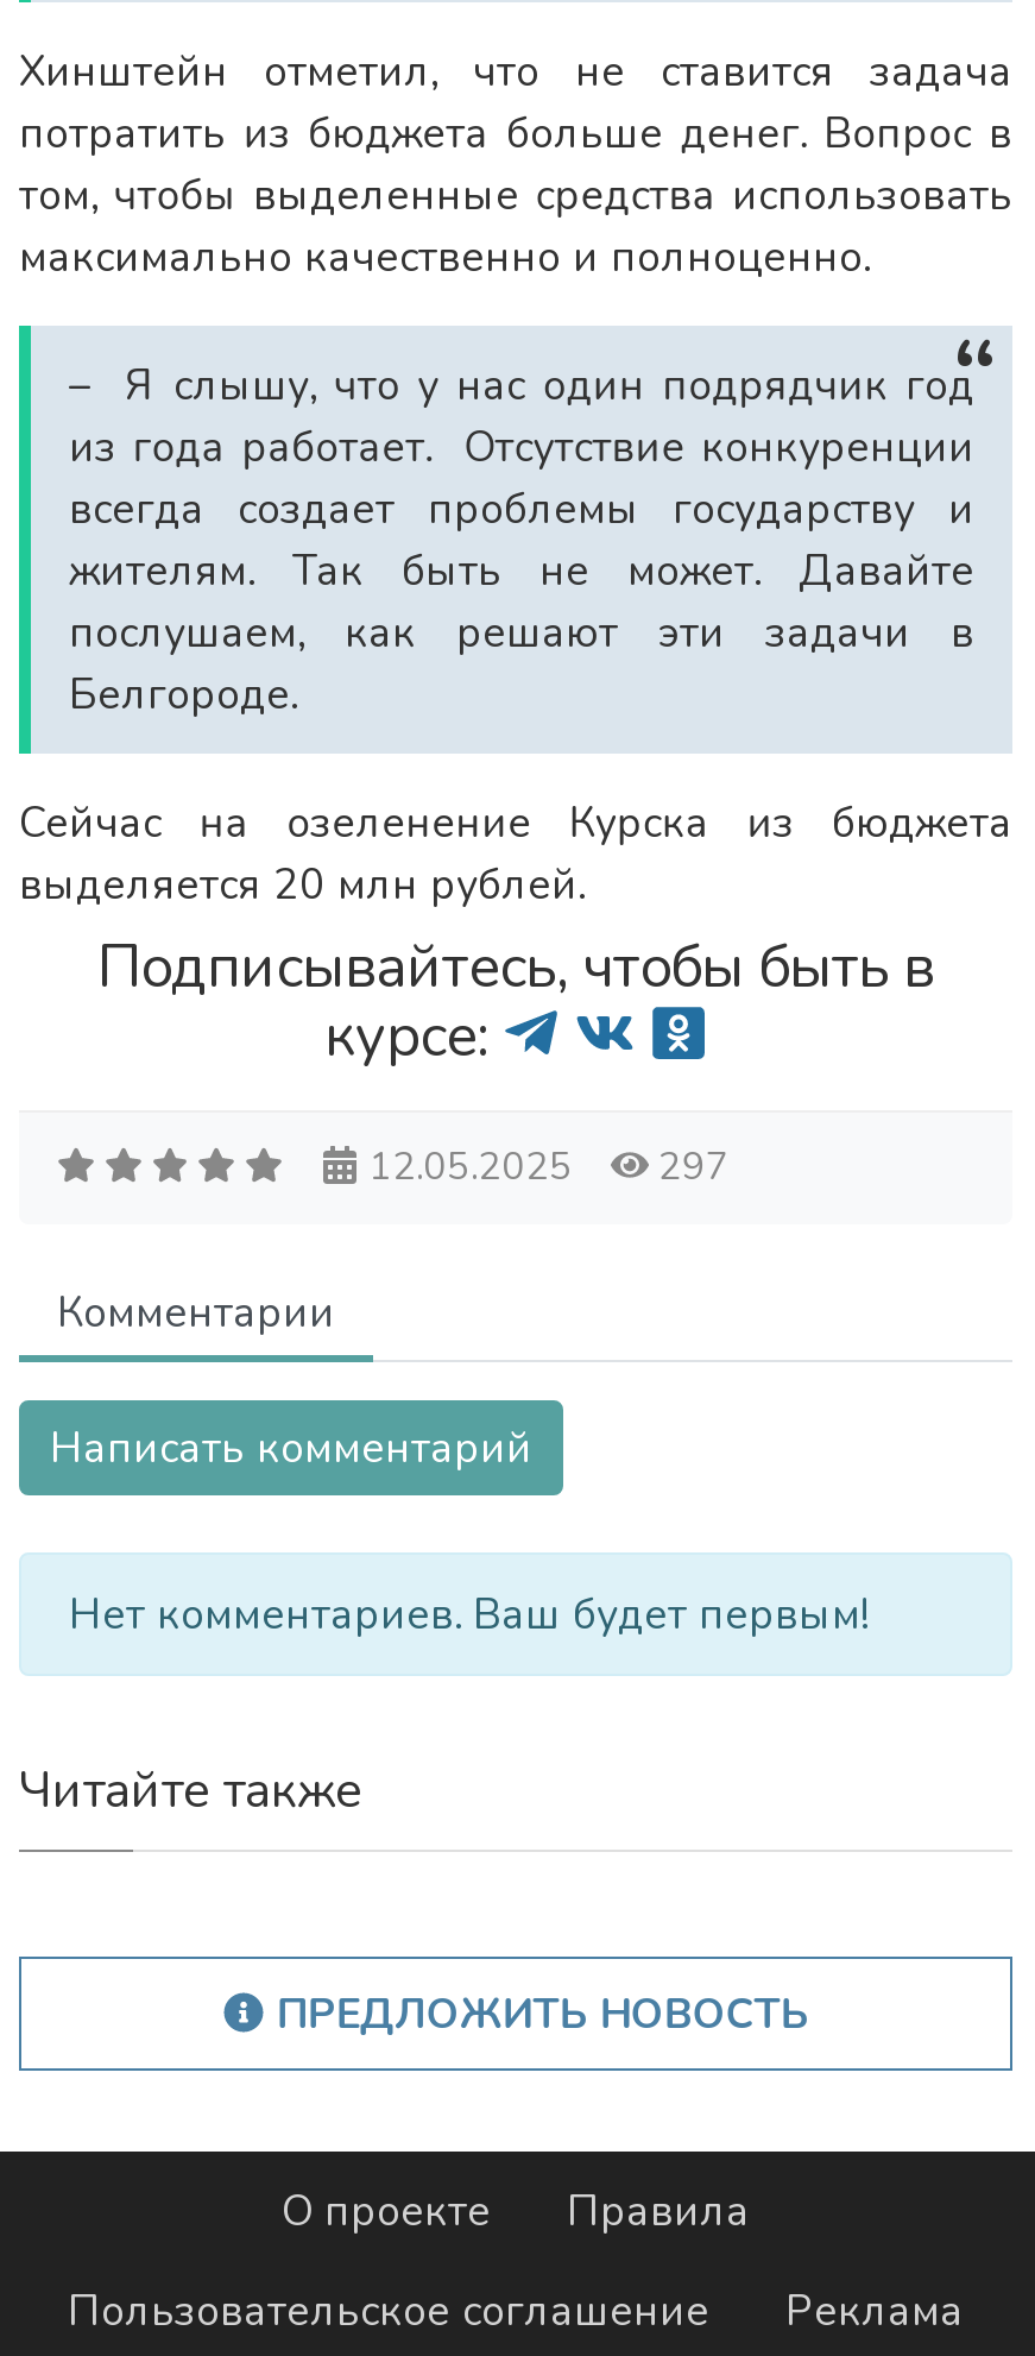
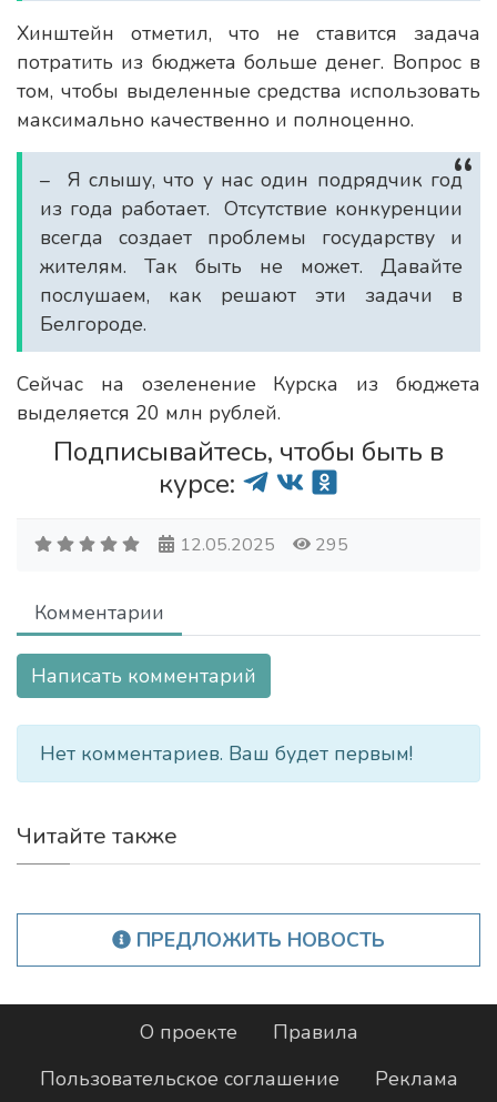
[368,1141,729,1193] 12.05.2025 297 -> [180,533,348,557] 12.05.2025 295

